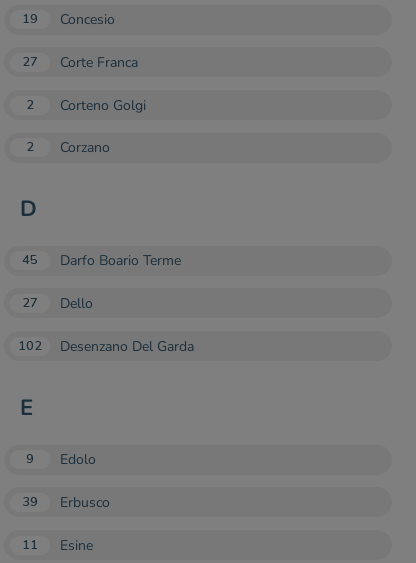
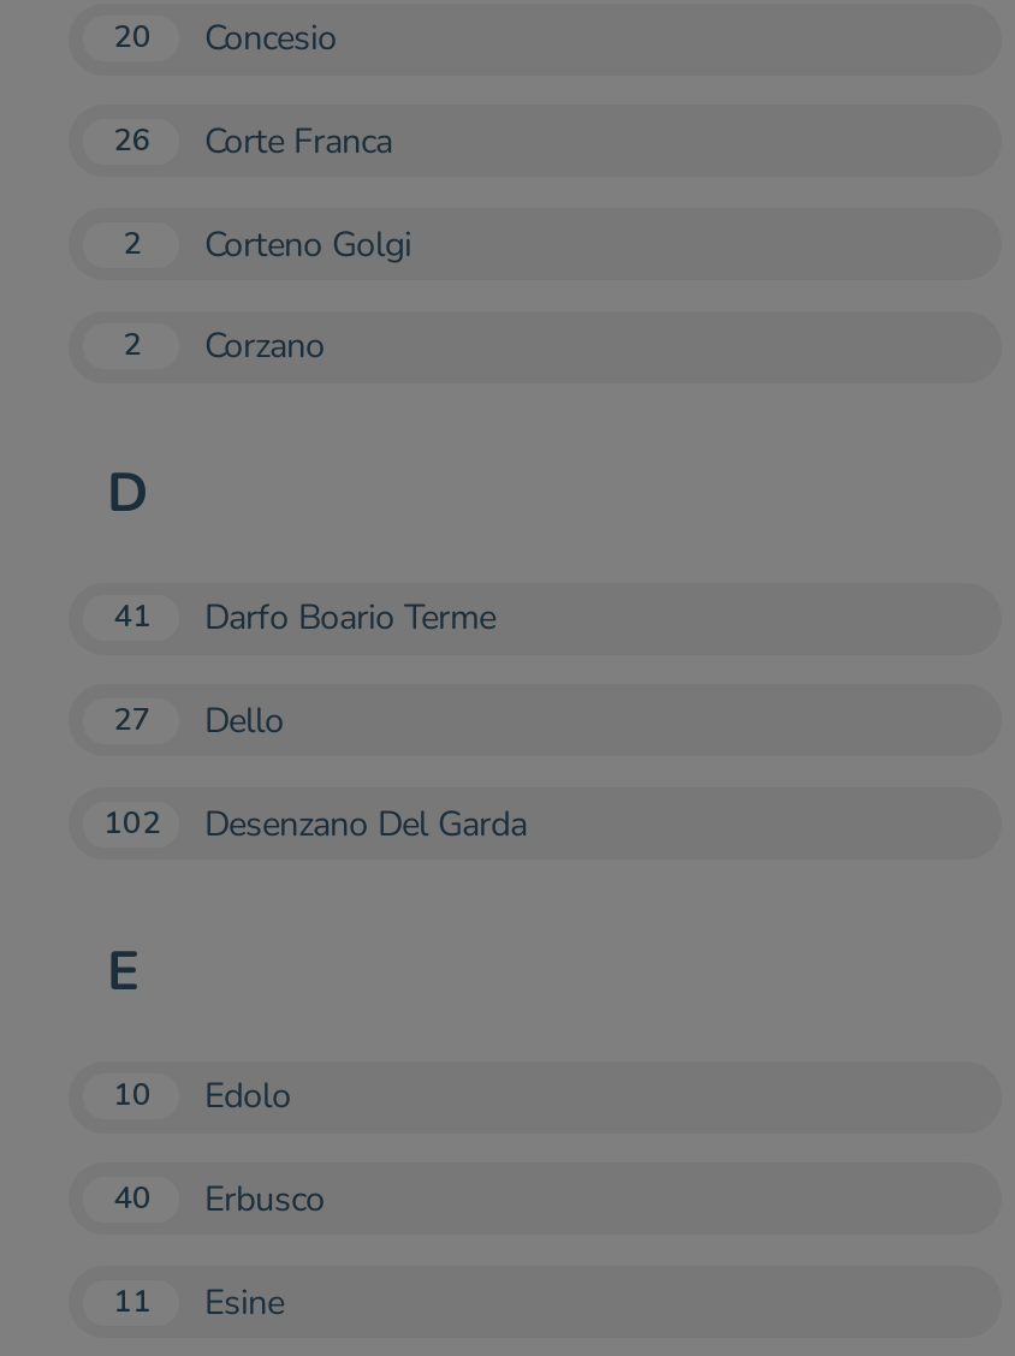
[22,9,115,29] 19 Concesio -> [113,14,337,62] 20 Concesio
[22,52,138,72] 27 Corte Franca -> [113,116,392,164] 26 Corte Franca
[22,250,181,270] 45 Darfo Boario Terme -> [113,593,495,641] 41 Darfo Boario Terme
[26,449,96,469] 9 Edolo -> [113,1071,291,1119] 10 Edolo
[22,492,110,512] 39 Erbusco -> [113,1174,325,1222] 40 Erbusco

